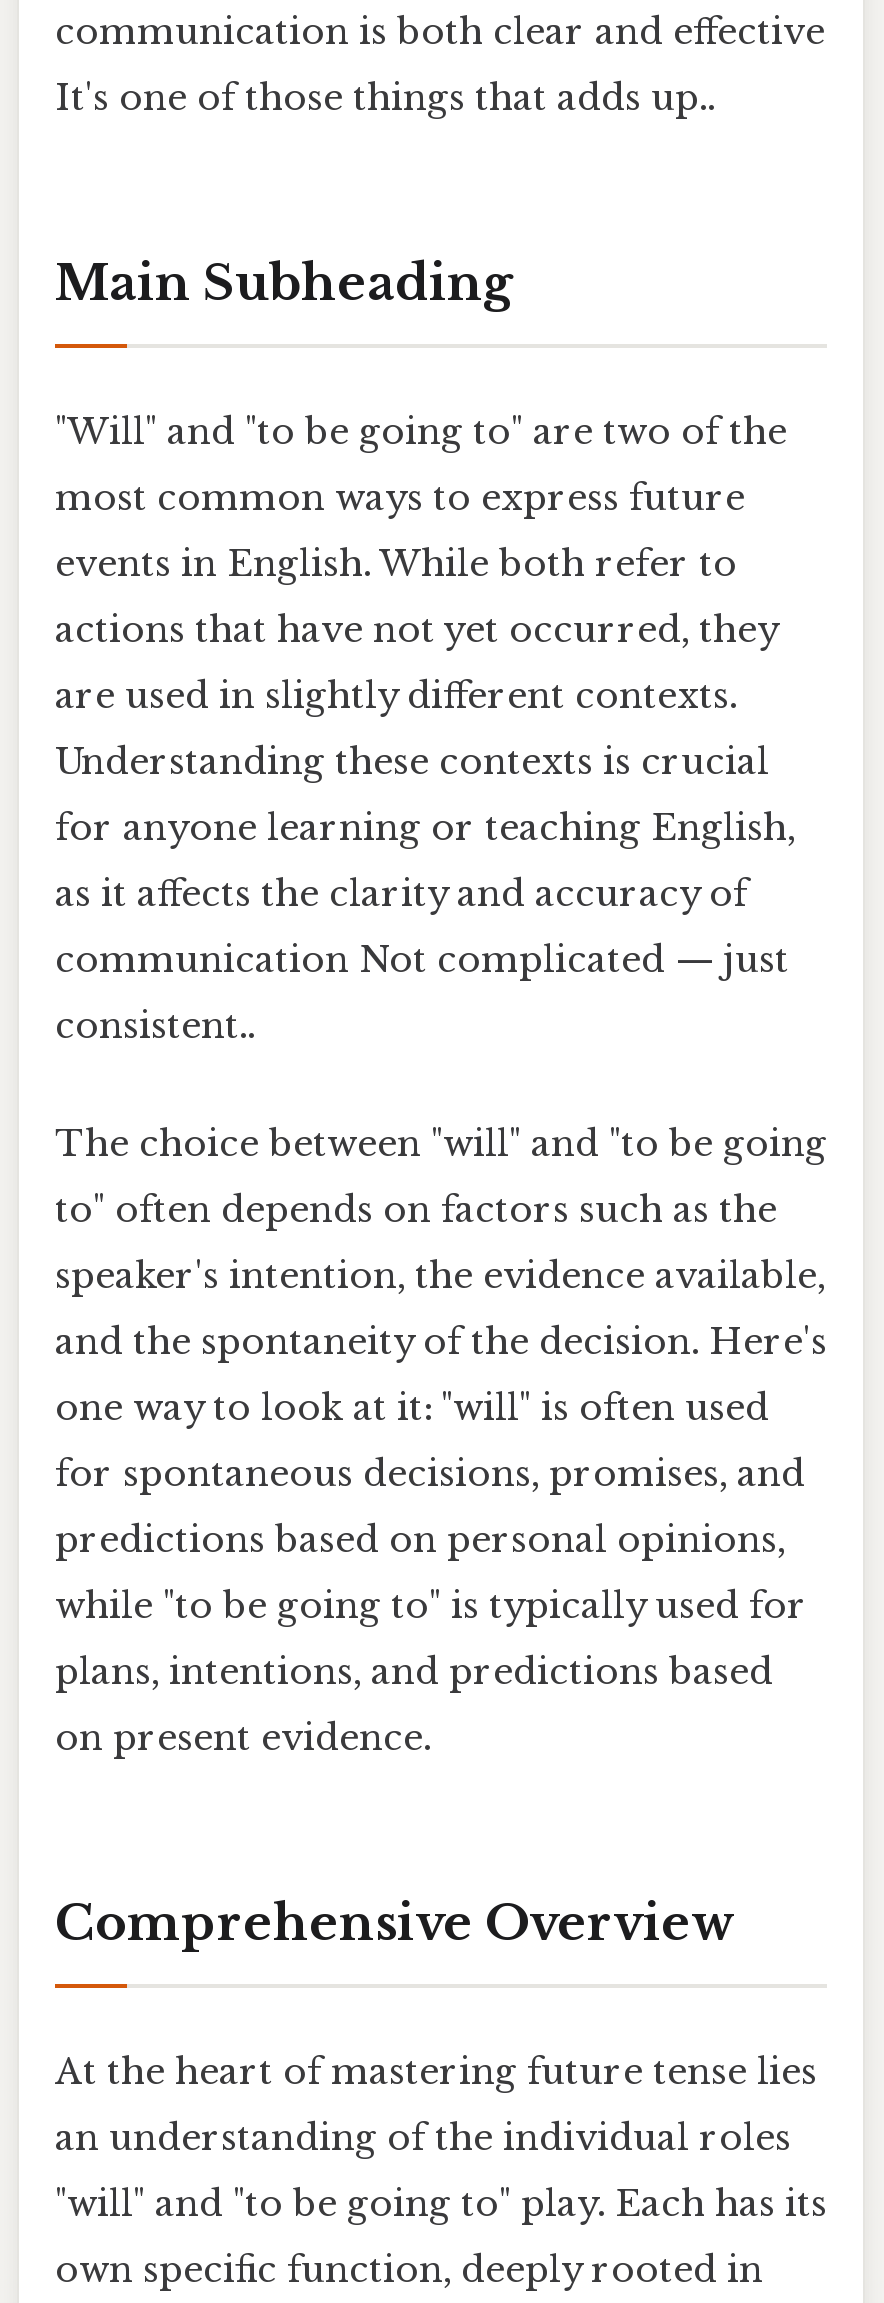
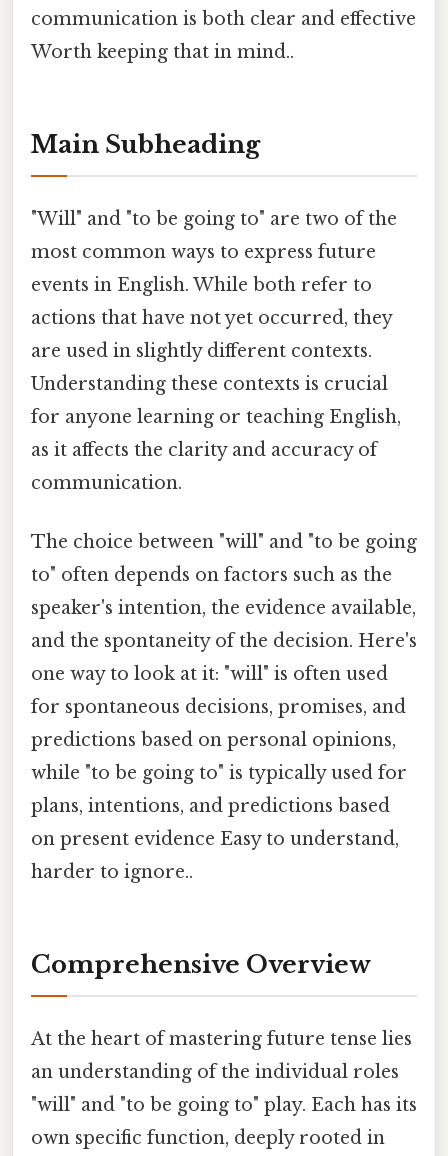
[55,76,715,120] It's one of those things that adds up.. -> [31,41,294,63] Worth keeping that in mind..
[55,938,789,1048] communication Not complicated — just | consistent.. -> [31,472,182,494] communication.
moved [55,1123,827,1695] -> [31,531,417,817]: The choice between "will" and "to be going | to" often depends on factors such as the | speaker's intention, the evidence available, | ... | while "to be going to" is typically used for | plans, intentions, and predictions based
[55,1717,431,1761] on present evidence. -> [31,828,399,883] on present evidence Easy to understand, | harder to ignore..

